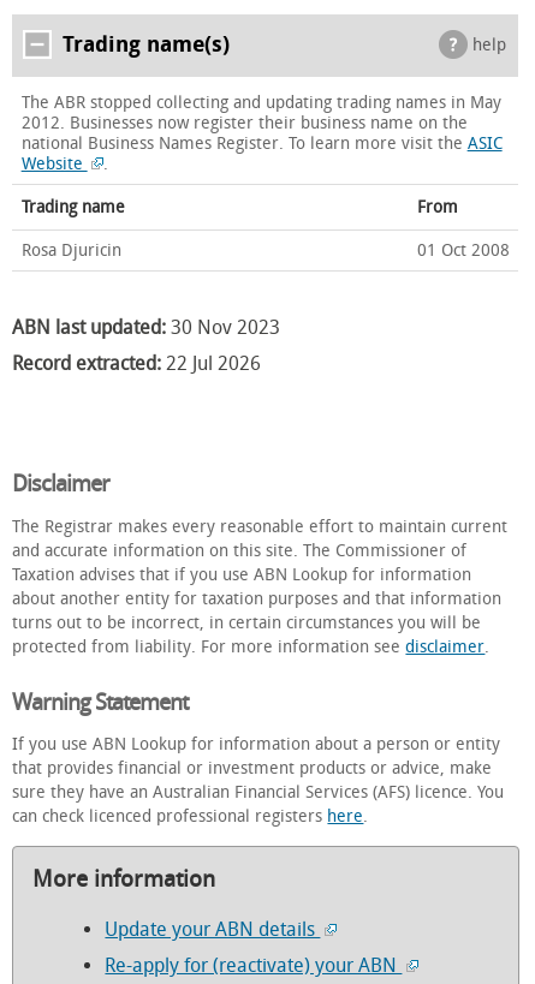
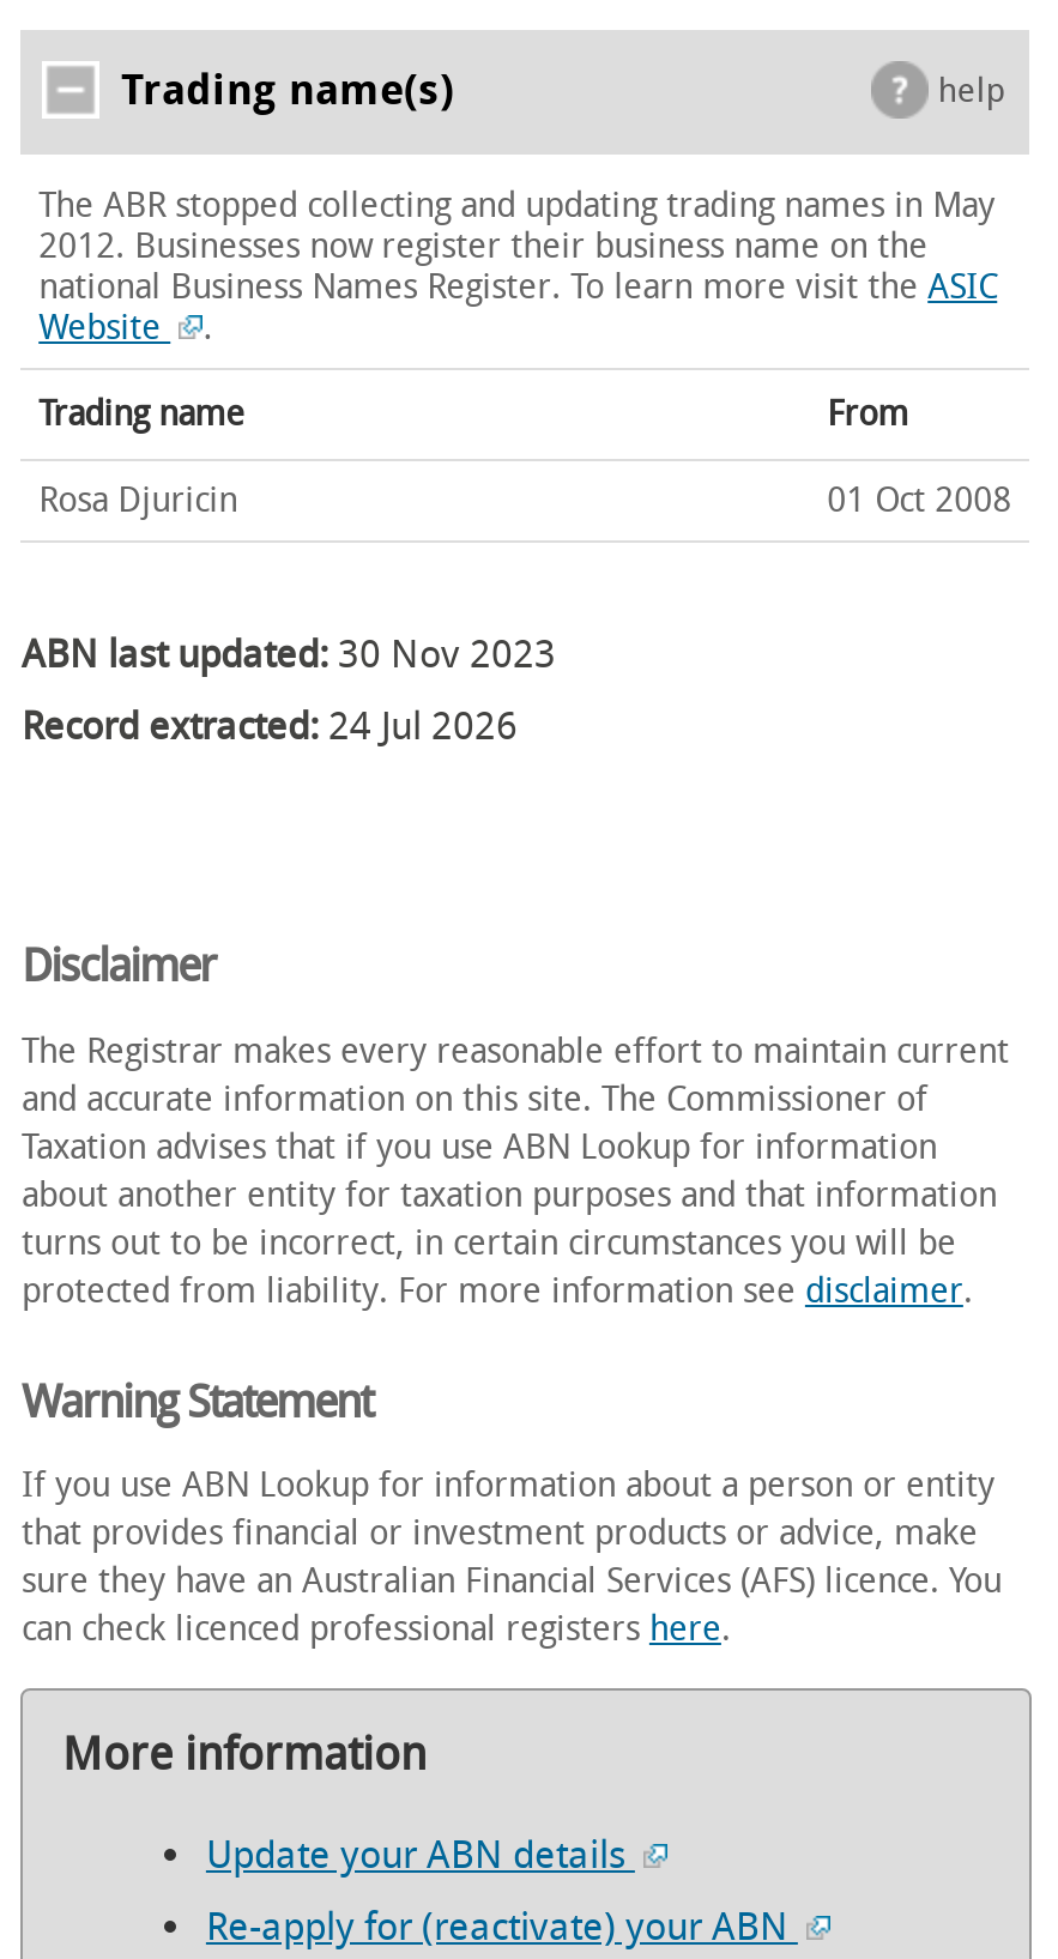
[13,352,261,374] Record extracted: 22 Jul 2026 -> [21,703,517,748] Record extracted: 24 Jul 2026

